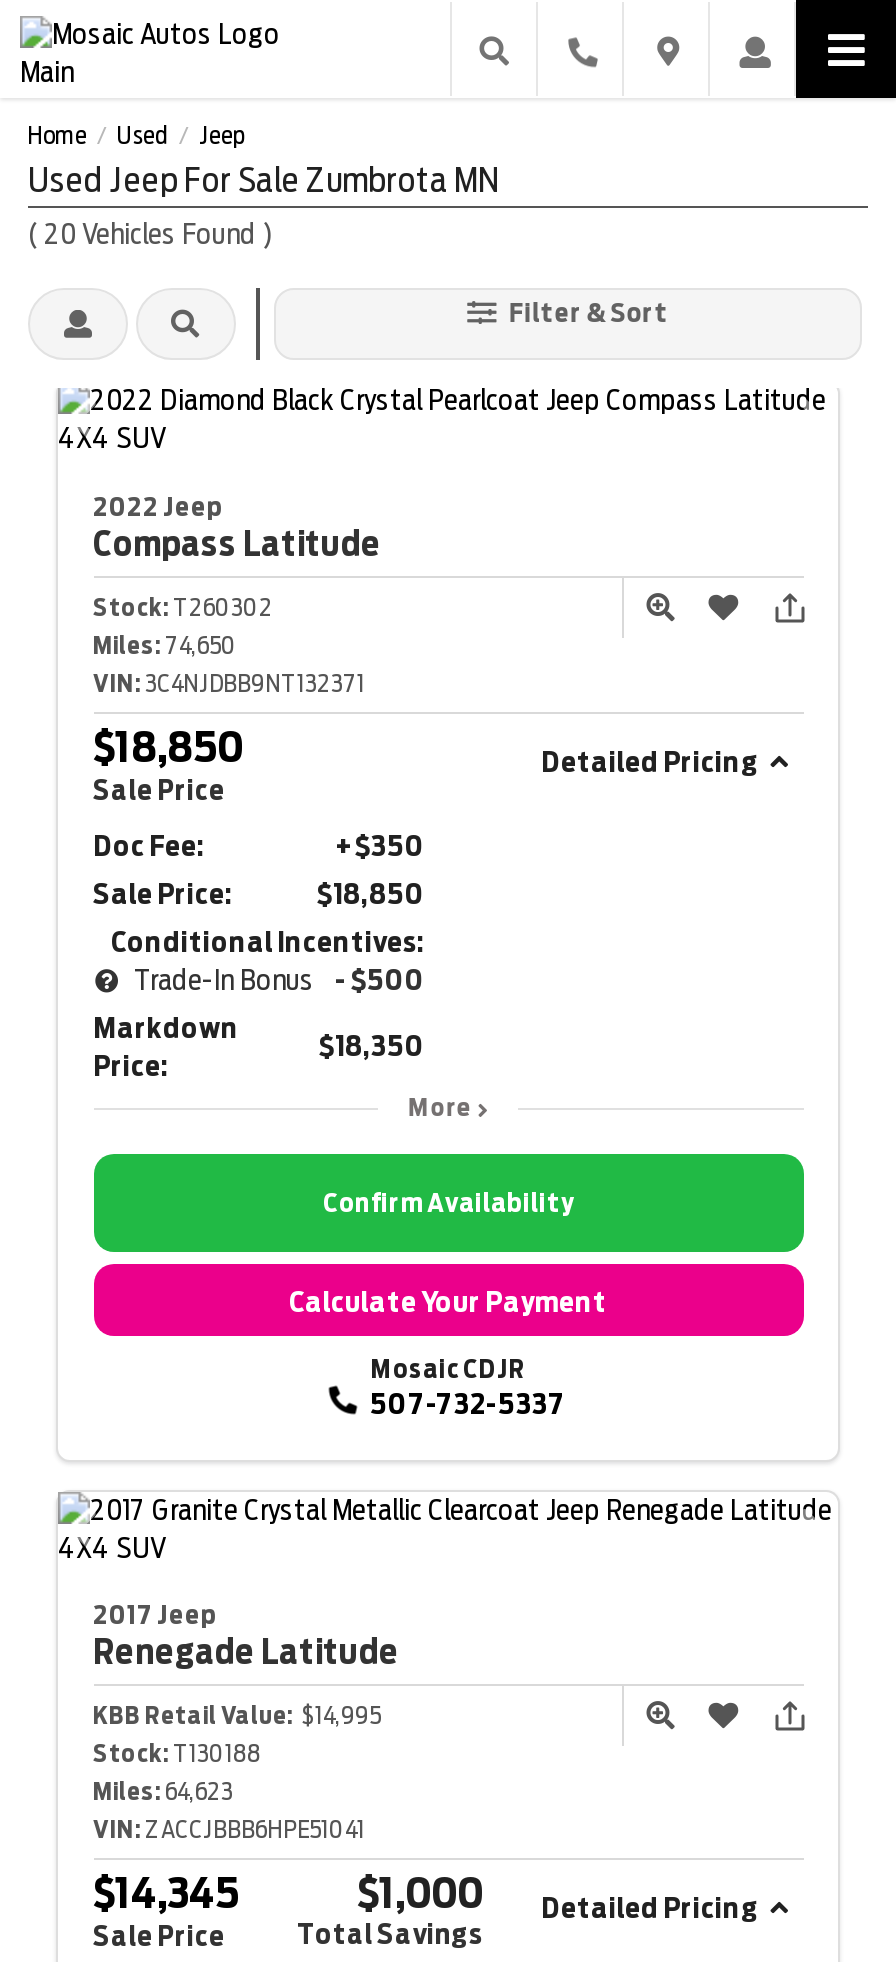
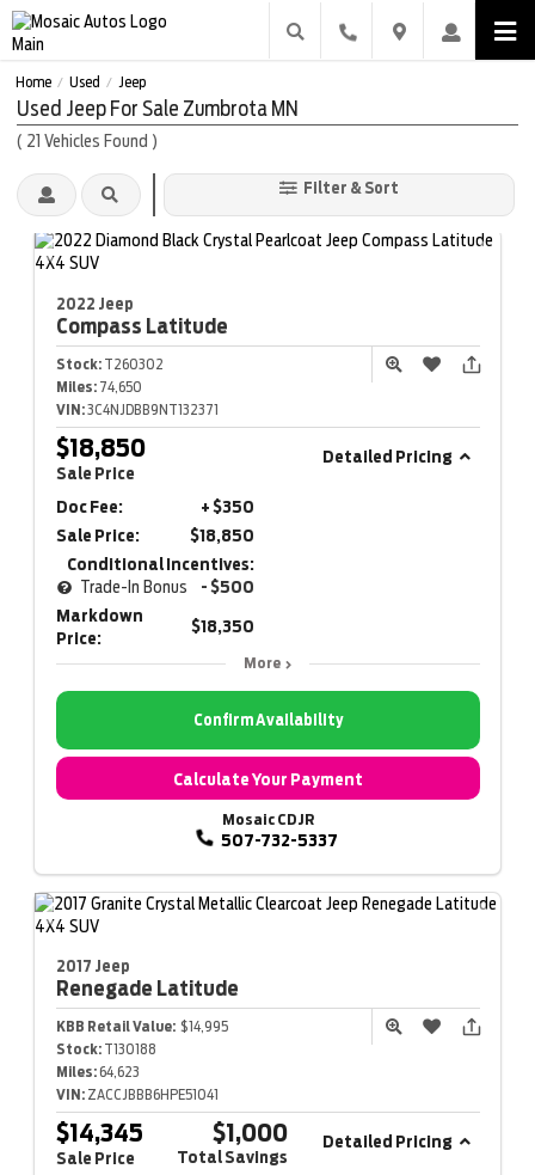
[28,218,272,250] (20 Vehicles Found) -> [17,132,158,151] (21 Vehicles Found)

